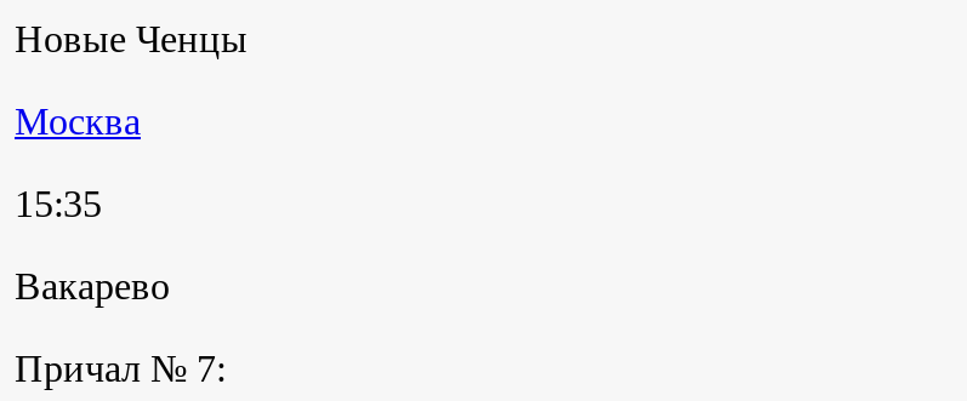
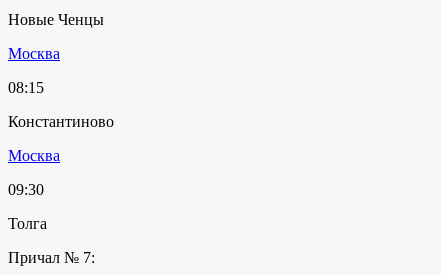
[15,183,170,307] 15:35 | Вакарево -> [8,79,114,232] 08:15 | Константиново | Москва | 09:30 | Толга

